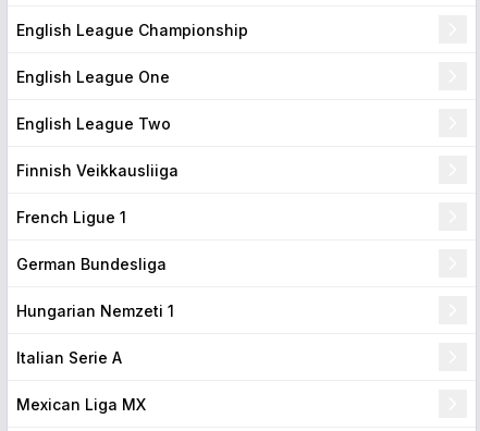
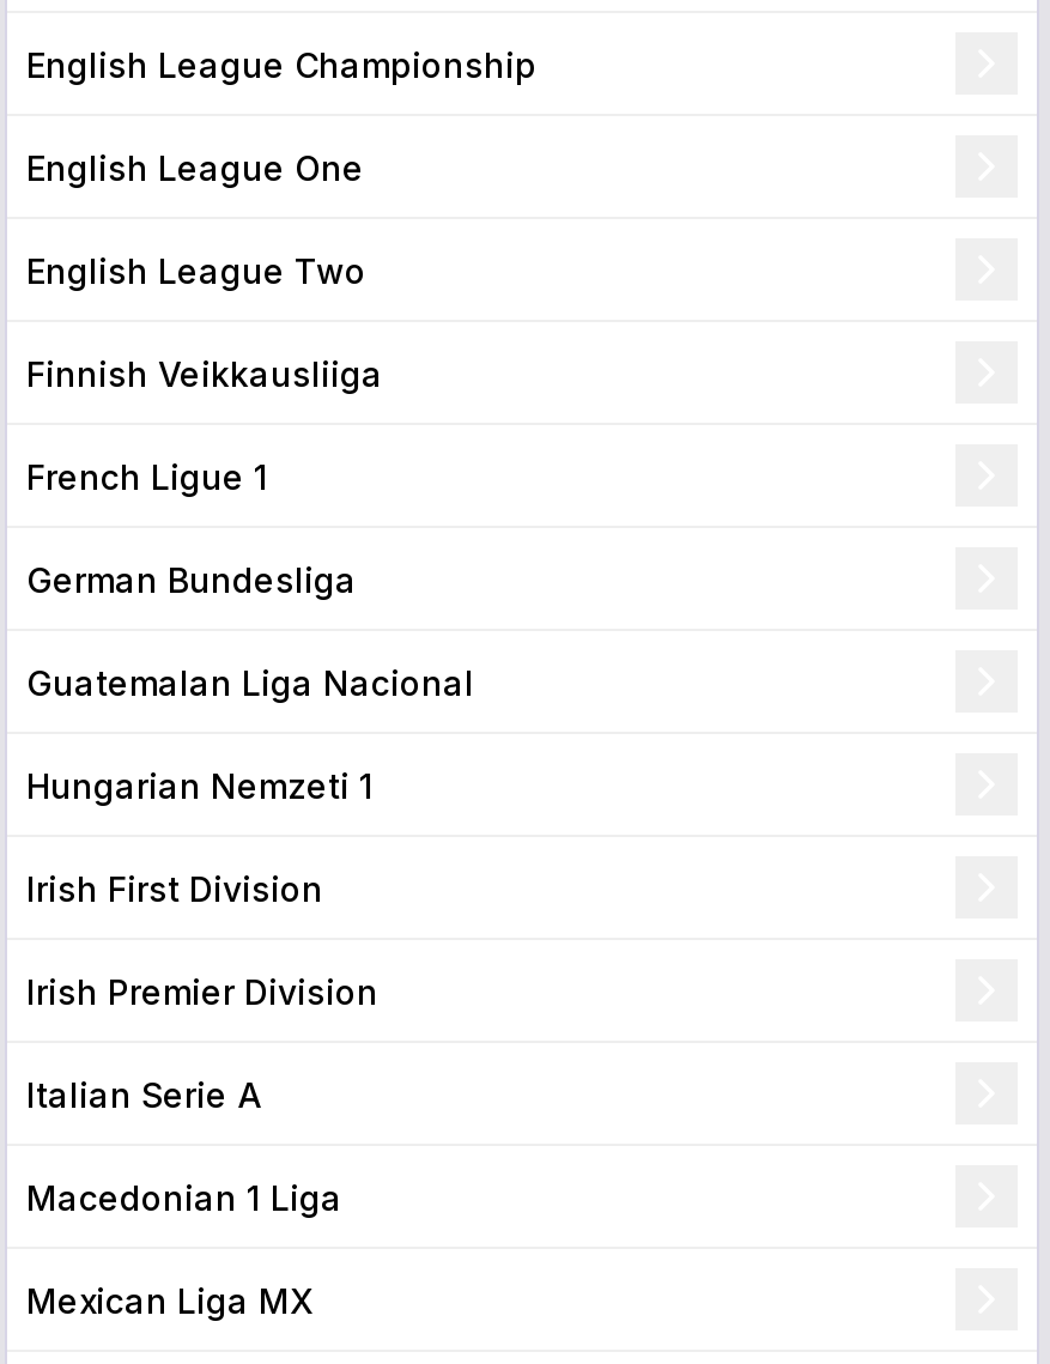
none -> [26,661,474,702] Guatemalan Liga Nacional
none -> [26,867,378,1011] Irish First Division | Irish Premier Division
none -> [26,1176,342,1217] Macedonian 1 Liga

